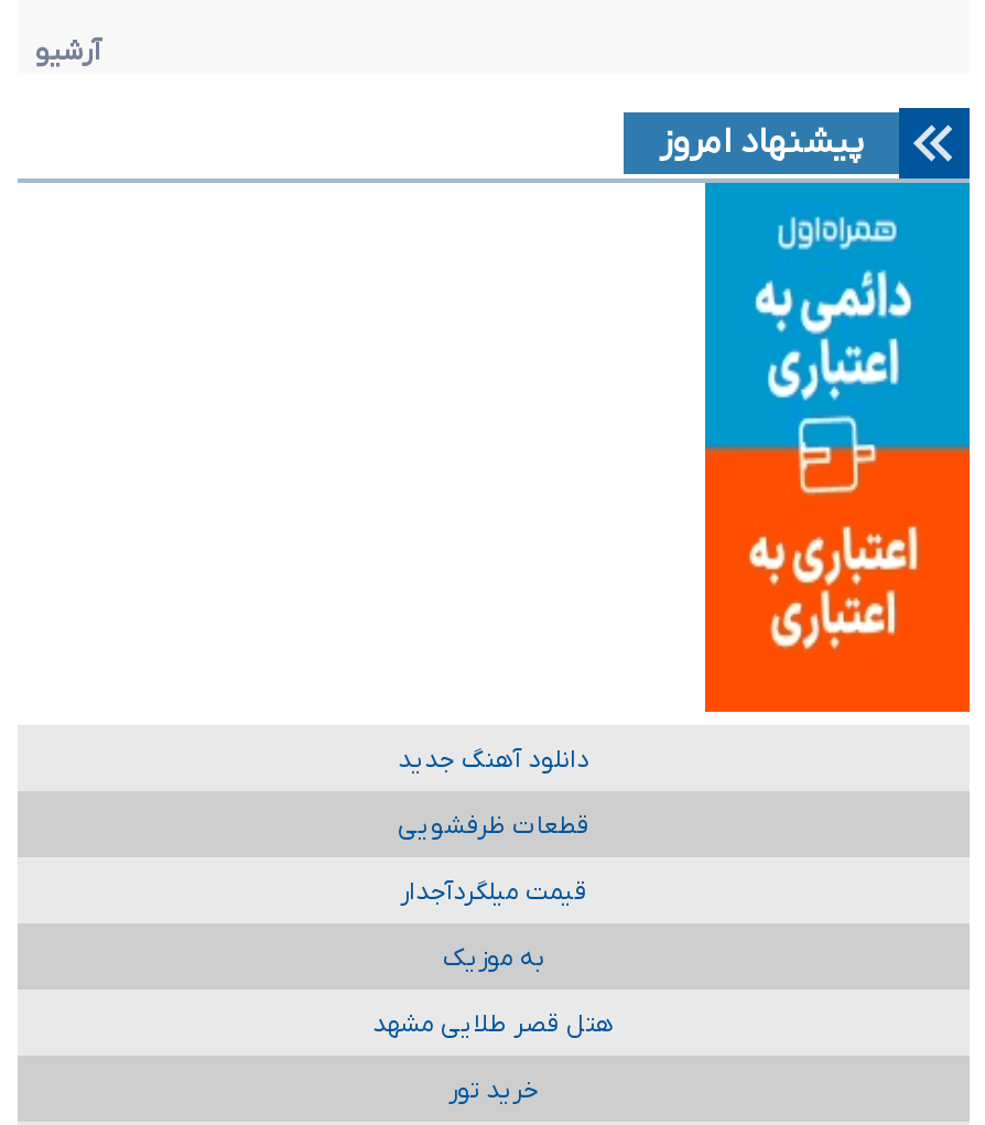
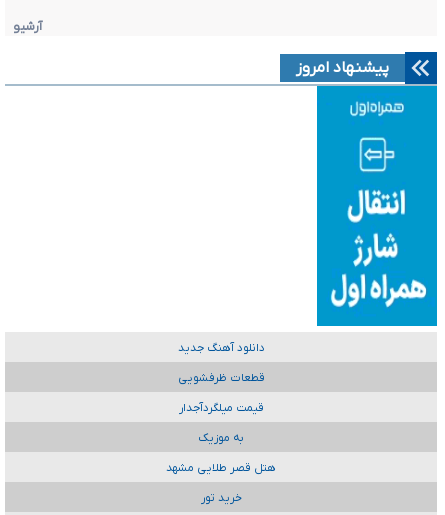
[703,269,972,714] [image] -> [316,126,438,327] [image]

